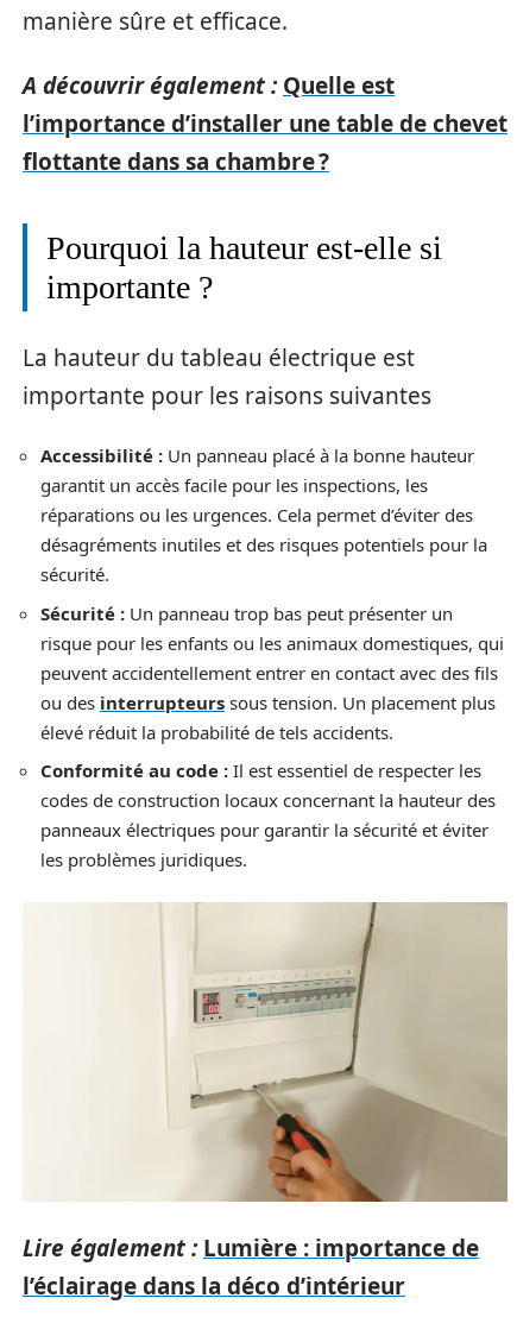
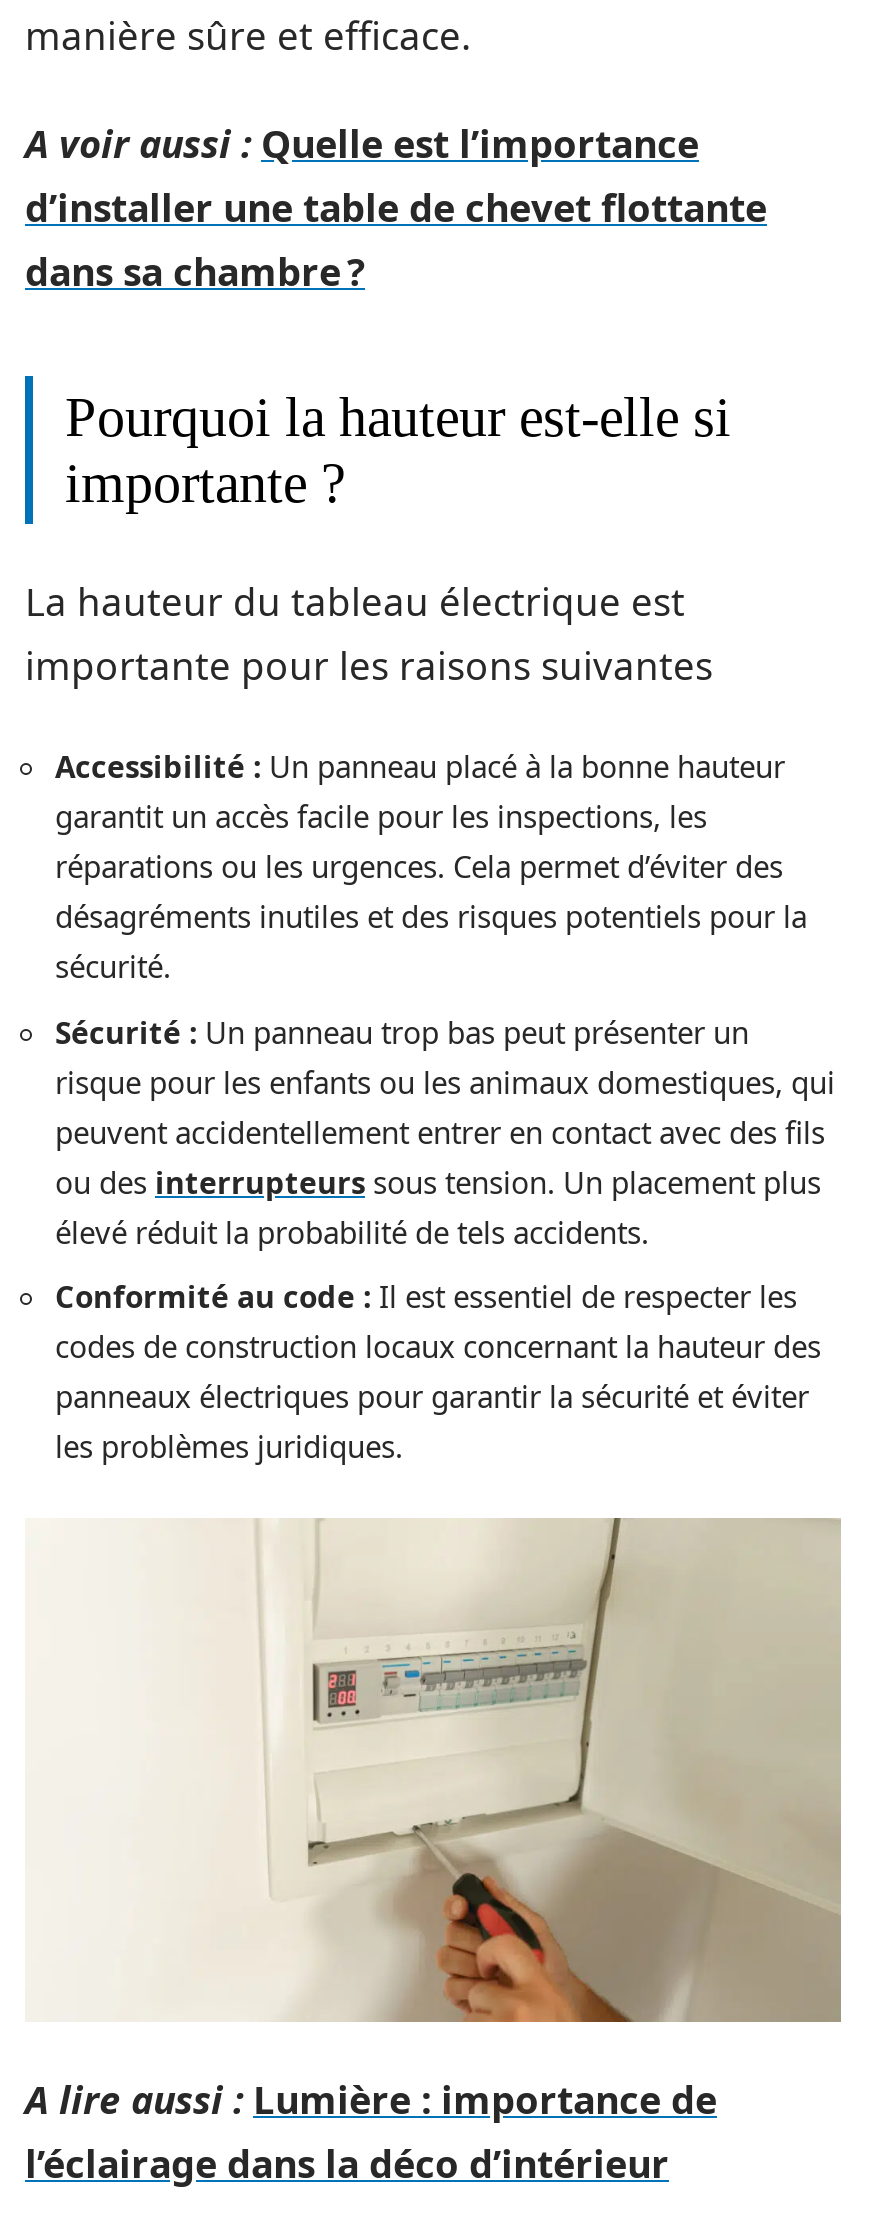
[23,70,507,177] A découvrir également : Quelle est | l’importance d’installer une table de chevet | flottante dans sa chambre ? -> [25,118,767,298] A voir aussi : Quelle est l’importance | d’installer une table de chevet flottante | dans sa chambre ?
[23,1232,479,1263] Lire également : Lumière : importance de -> [25,2073,717,2125] A lire aussi : Lumière : importance de

